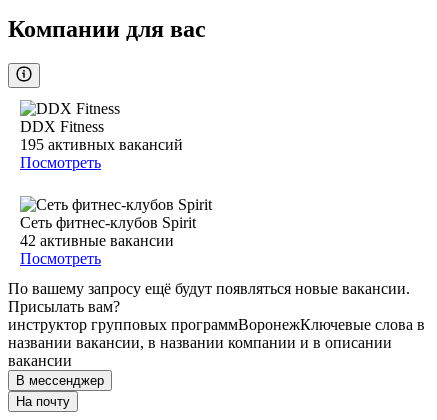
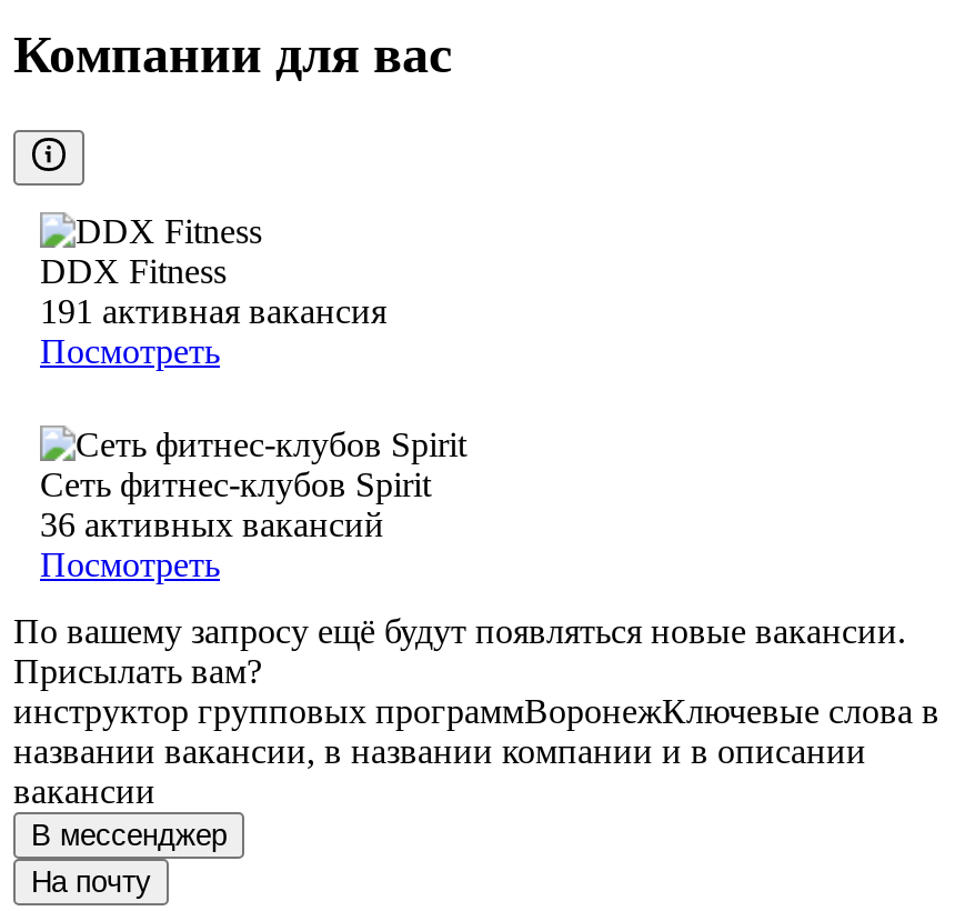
[20,136,183,153] 195 активных вакансий -> [40,293,386,331] 191 активная вакансия
[20,232,174,249] 42 активные вакансии -> [40,506,384,544] 36 активных вакансий

